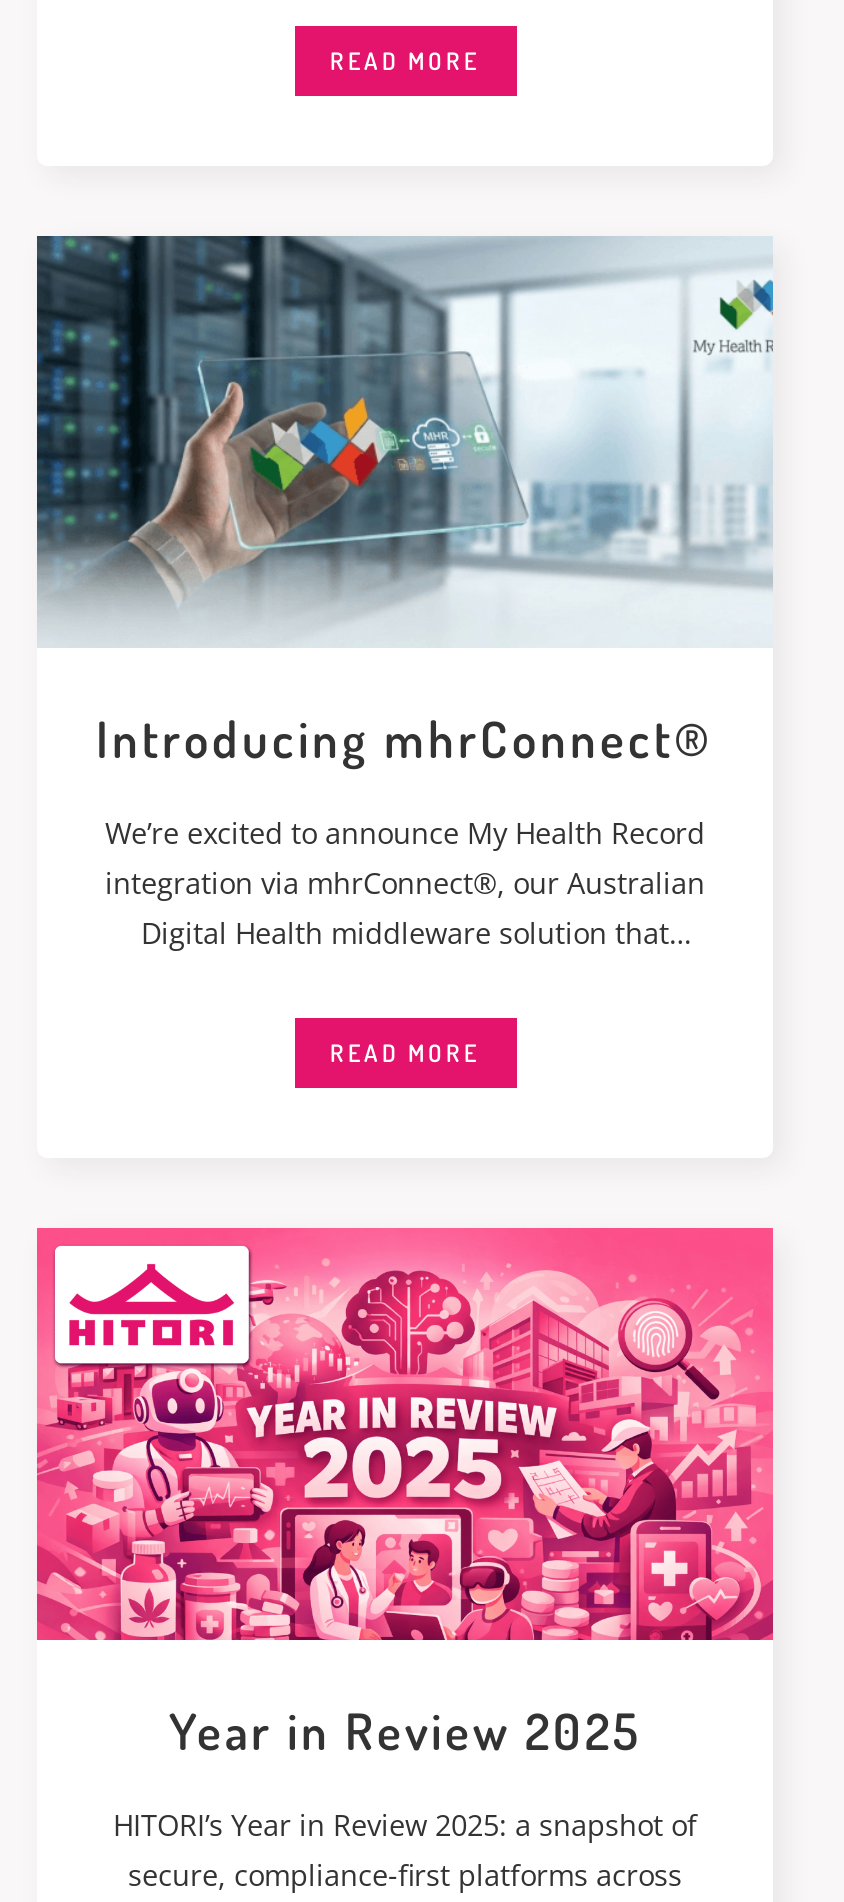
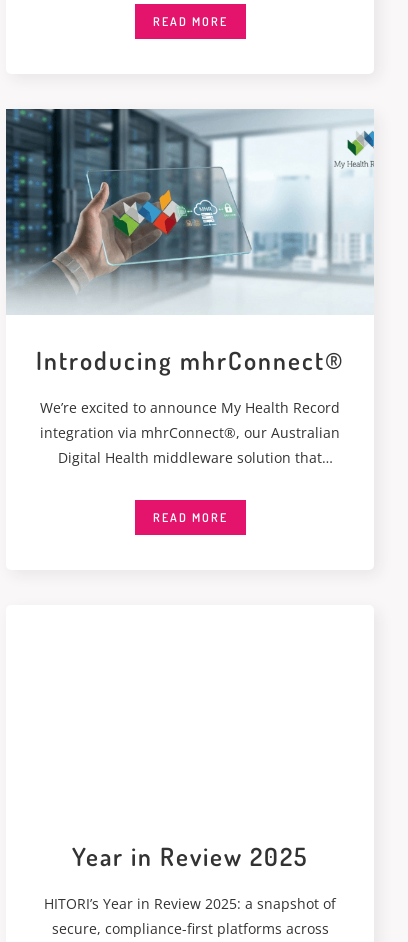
[35,1226,775,1642] [image] -> none

